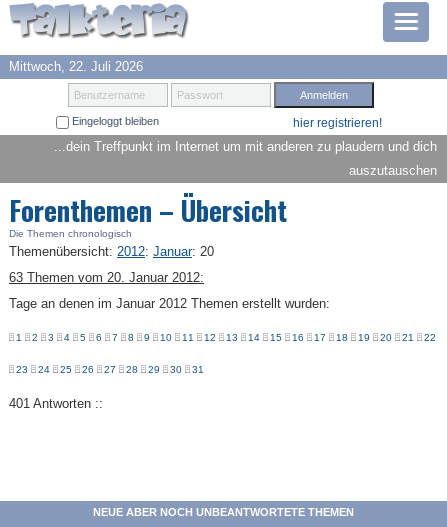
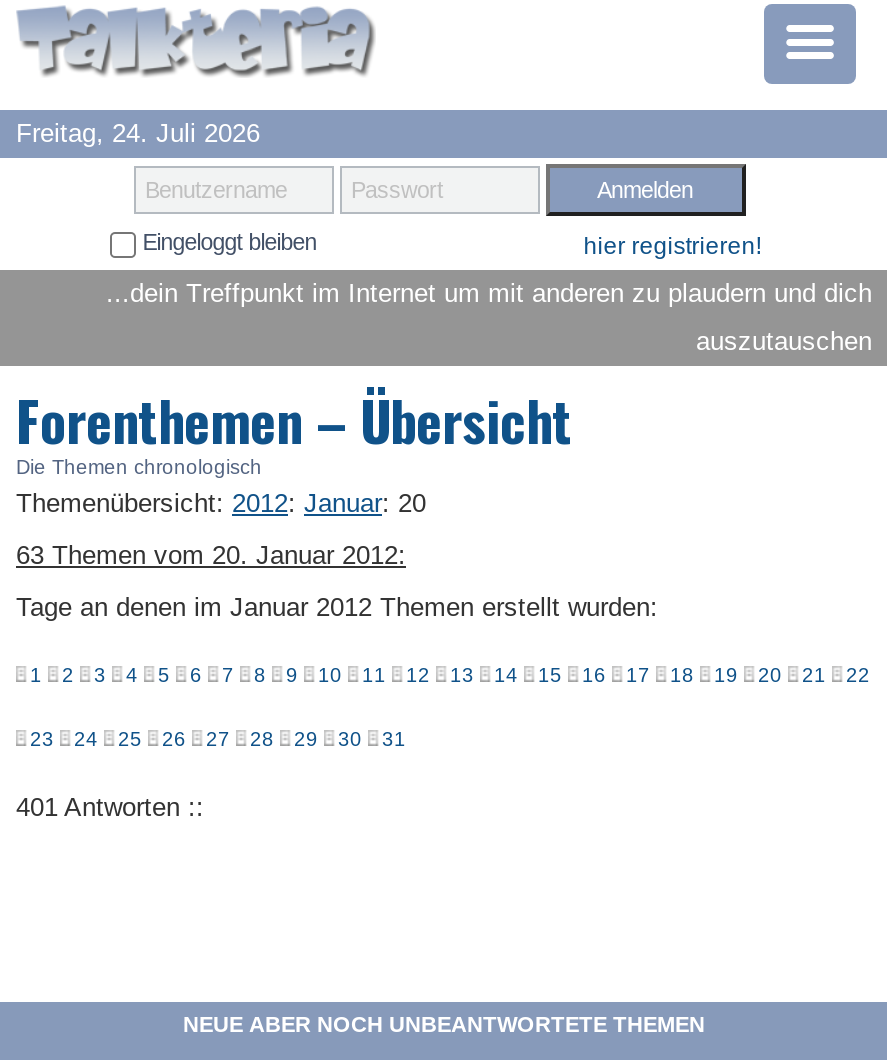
[9,59,143,74] Mittwoch, 22. Juli 2026 -> [16,118,260,148] Freitag, 24. Juli 2026

